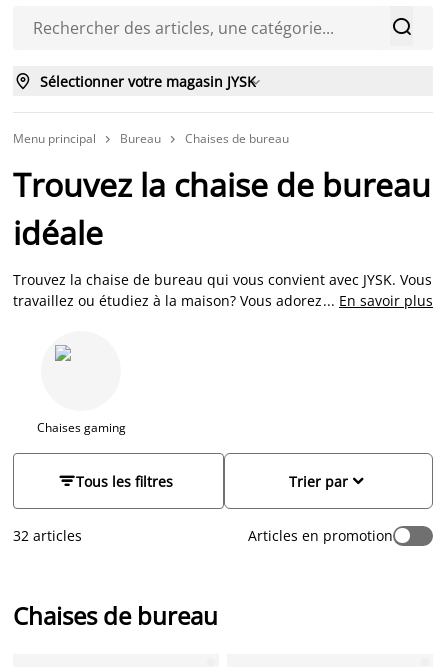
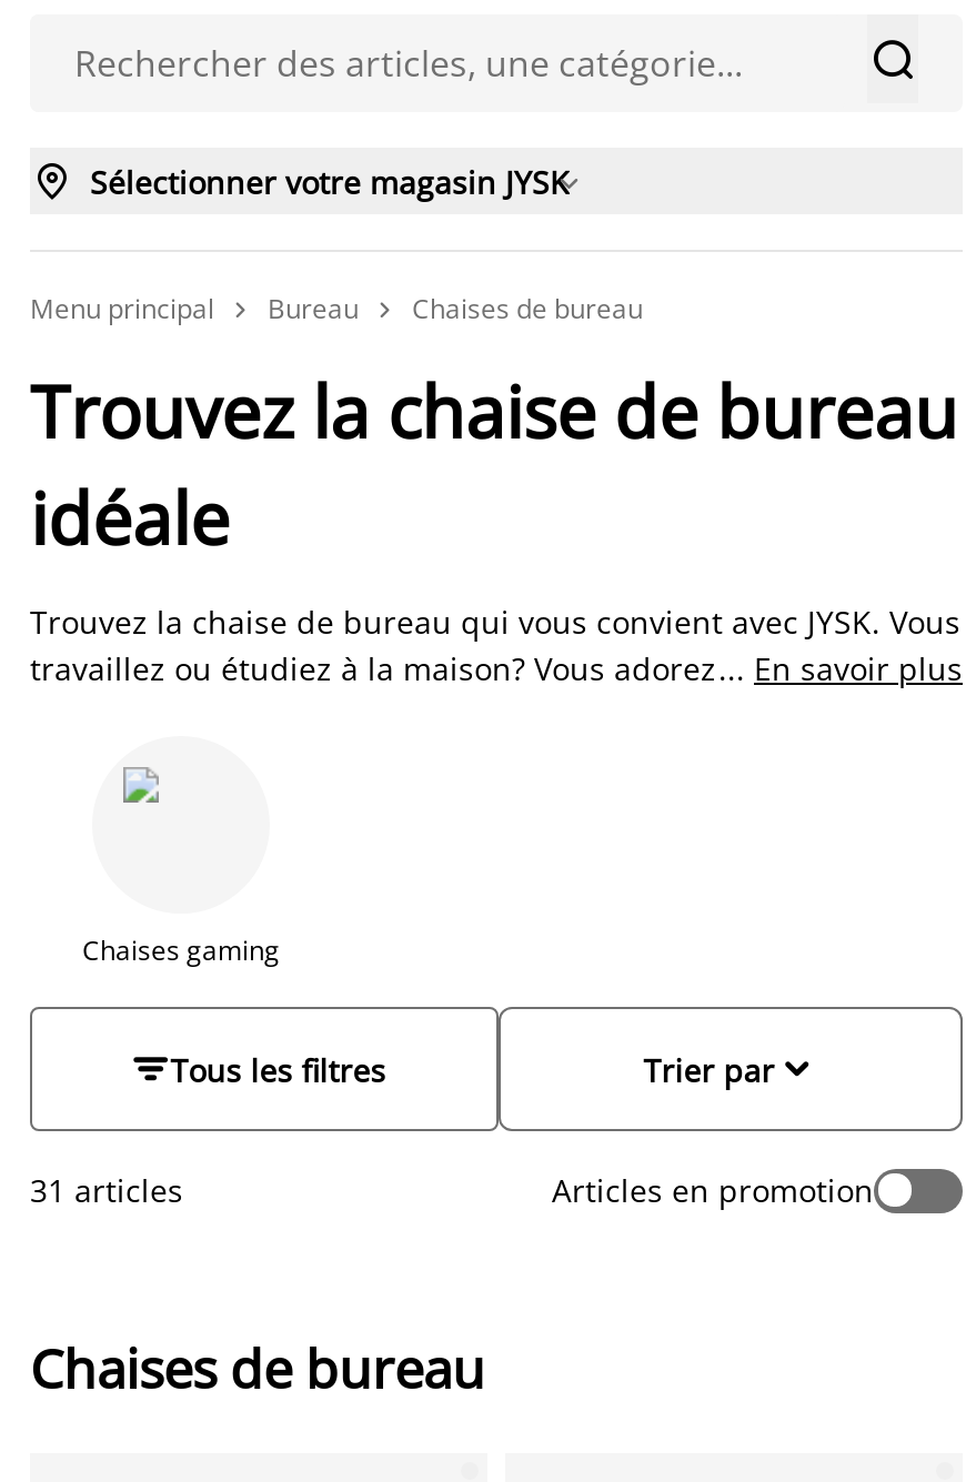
[13,526,82,545] 32 articles -> [30,1169,183,1211] 31 articles

